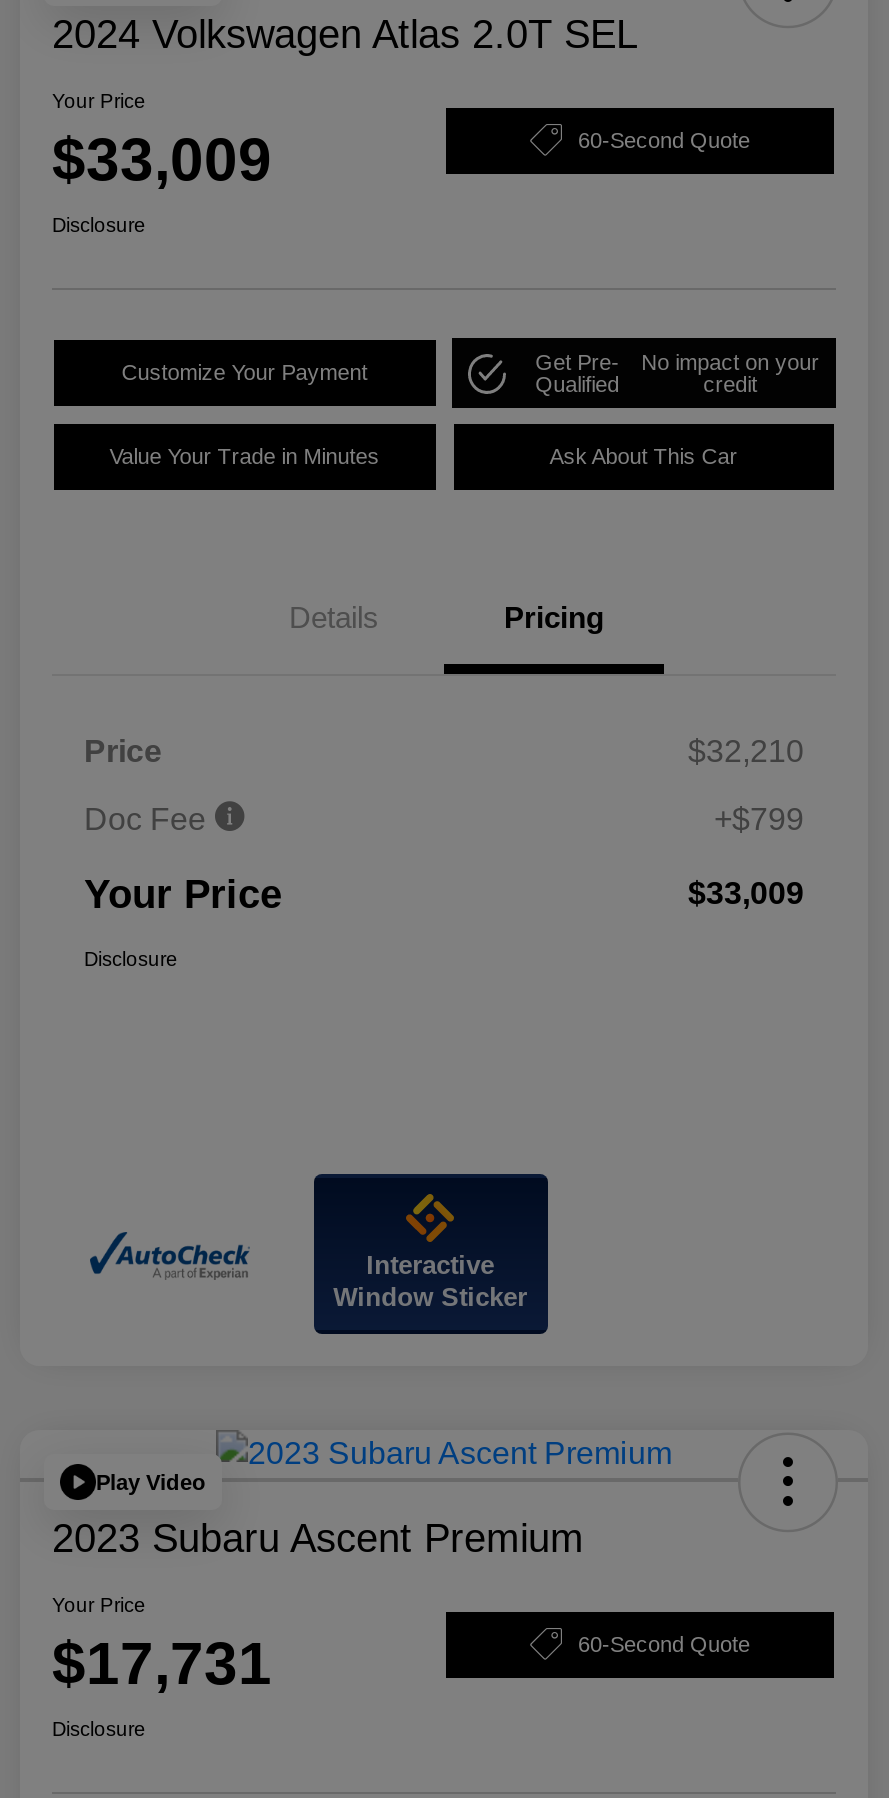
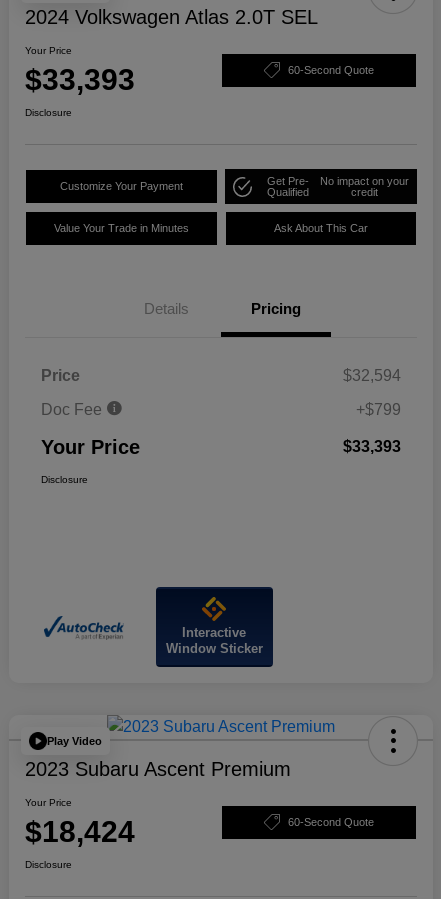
[52,127,272,193] $33,009 -> [25,63,135,96] $33,393
[688,735,804,769] $32,210 -> [343,367,401,384] $32,594
[688,877,804,911] $33,009 -> [343,438,401,455] $33,393
[52,1631,272,1697] $17,731 -> [25,815,135,848] $18,424

